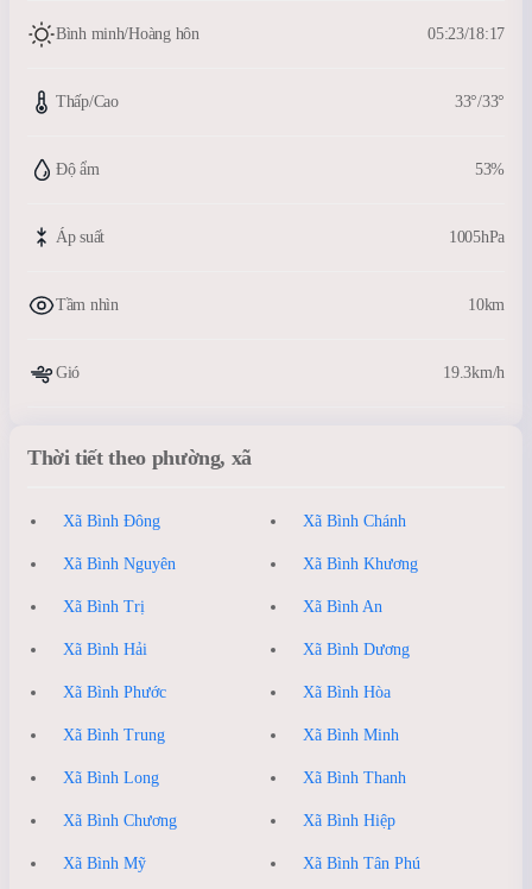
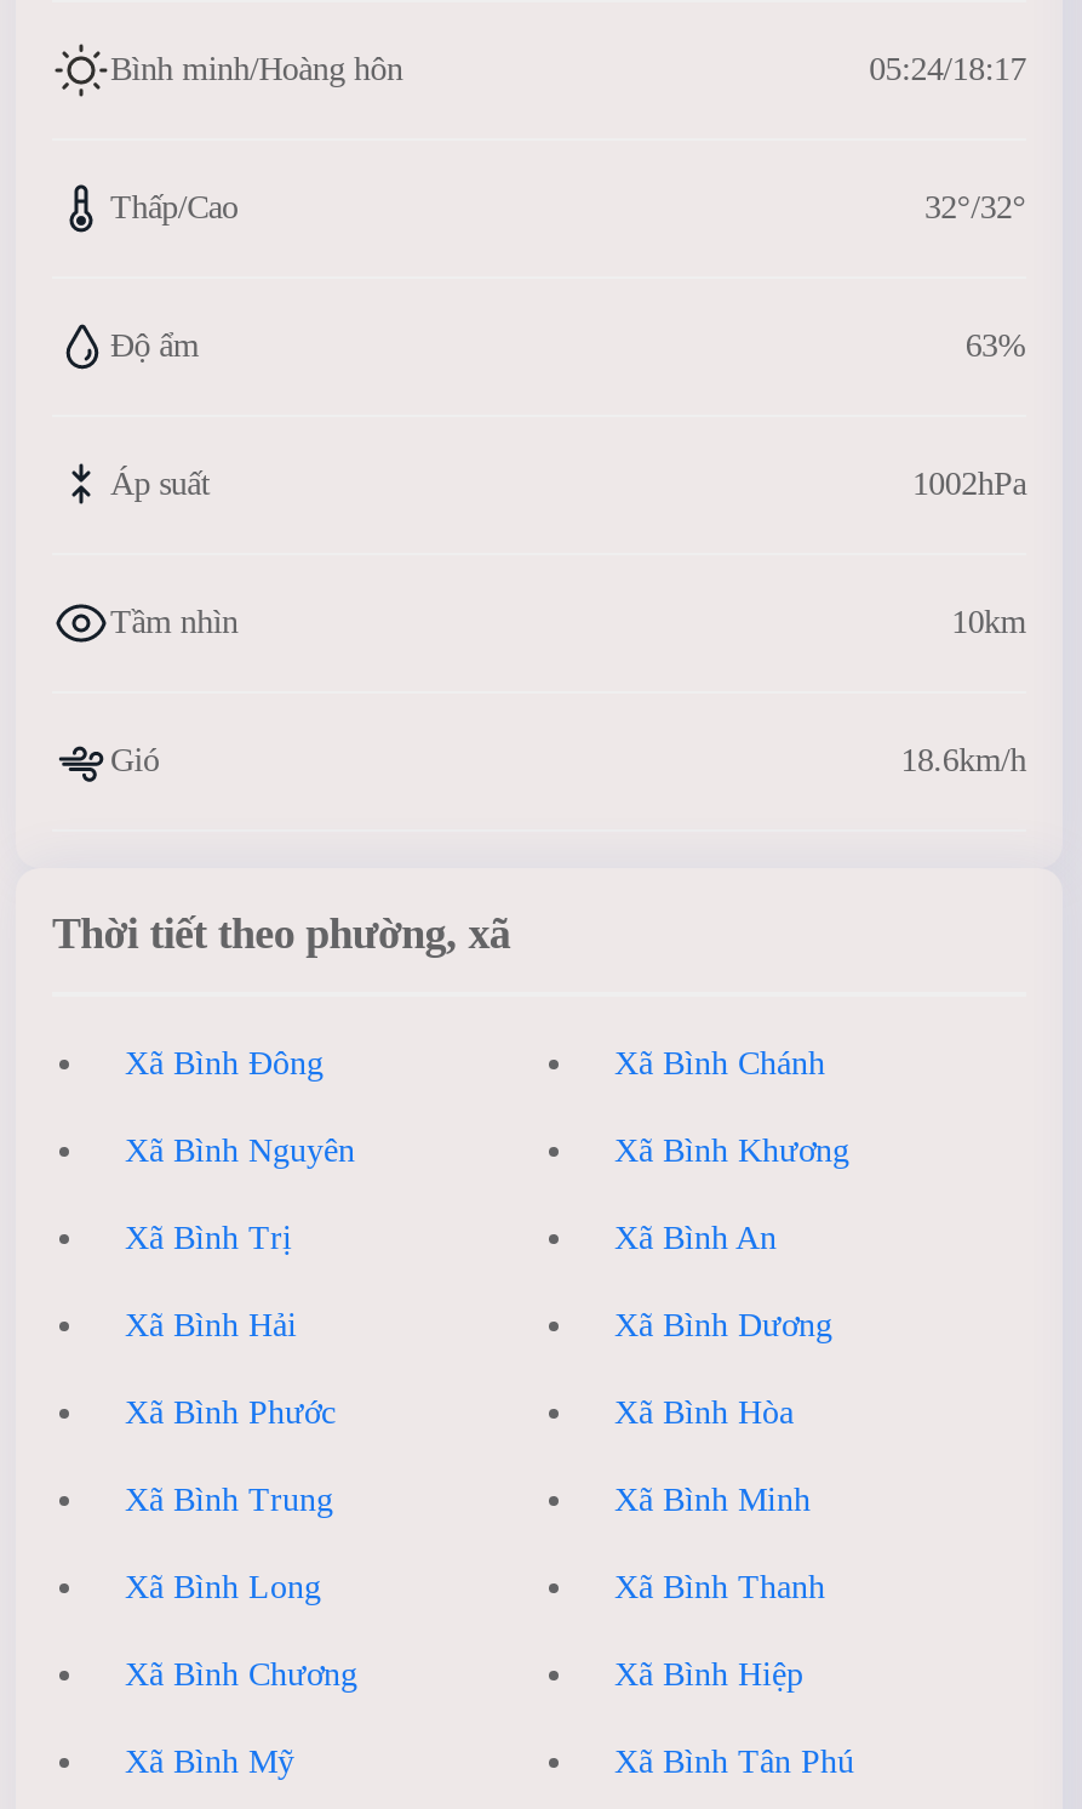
[428,25,505,43] 05:23/18:17 -> [869,51,1026,87] 05:24/18:17
[455,93,505,111] 33°/33° -> [924,189,1026,226] 32°/32°
[475,160,505,178] 53% -> [965,327,1026,364] 63%
[449,228,505,246] 1005hPa -> [912,466,1026,502] 1002hPa
[443,364,505,382] 19.3km/h -> [901,742,1026,778] 18.6km/h

